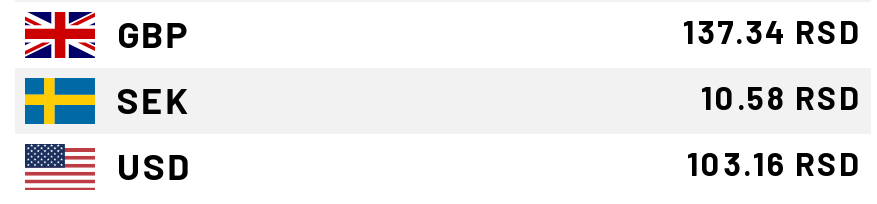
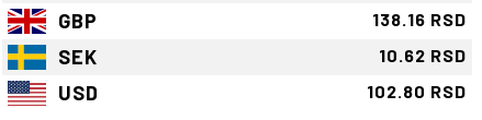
[683,11,861,49] 137.34 RSD -> [372,8,467,29] 138.16 RSD
[701,77,861,115] 10.58 RSD -> [379,44,467,65] 10.62 RSD
[687,143,861,181] 103.16 RSD -> [367,80,467,101] 102.80 RSD

